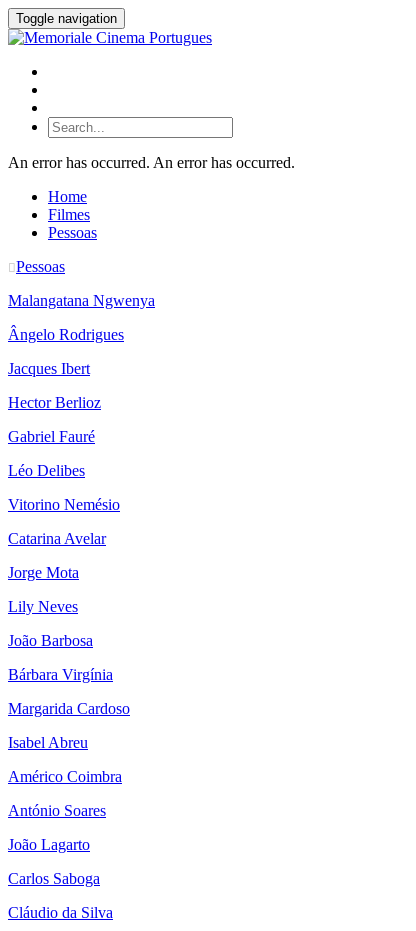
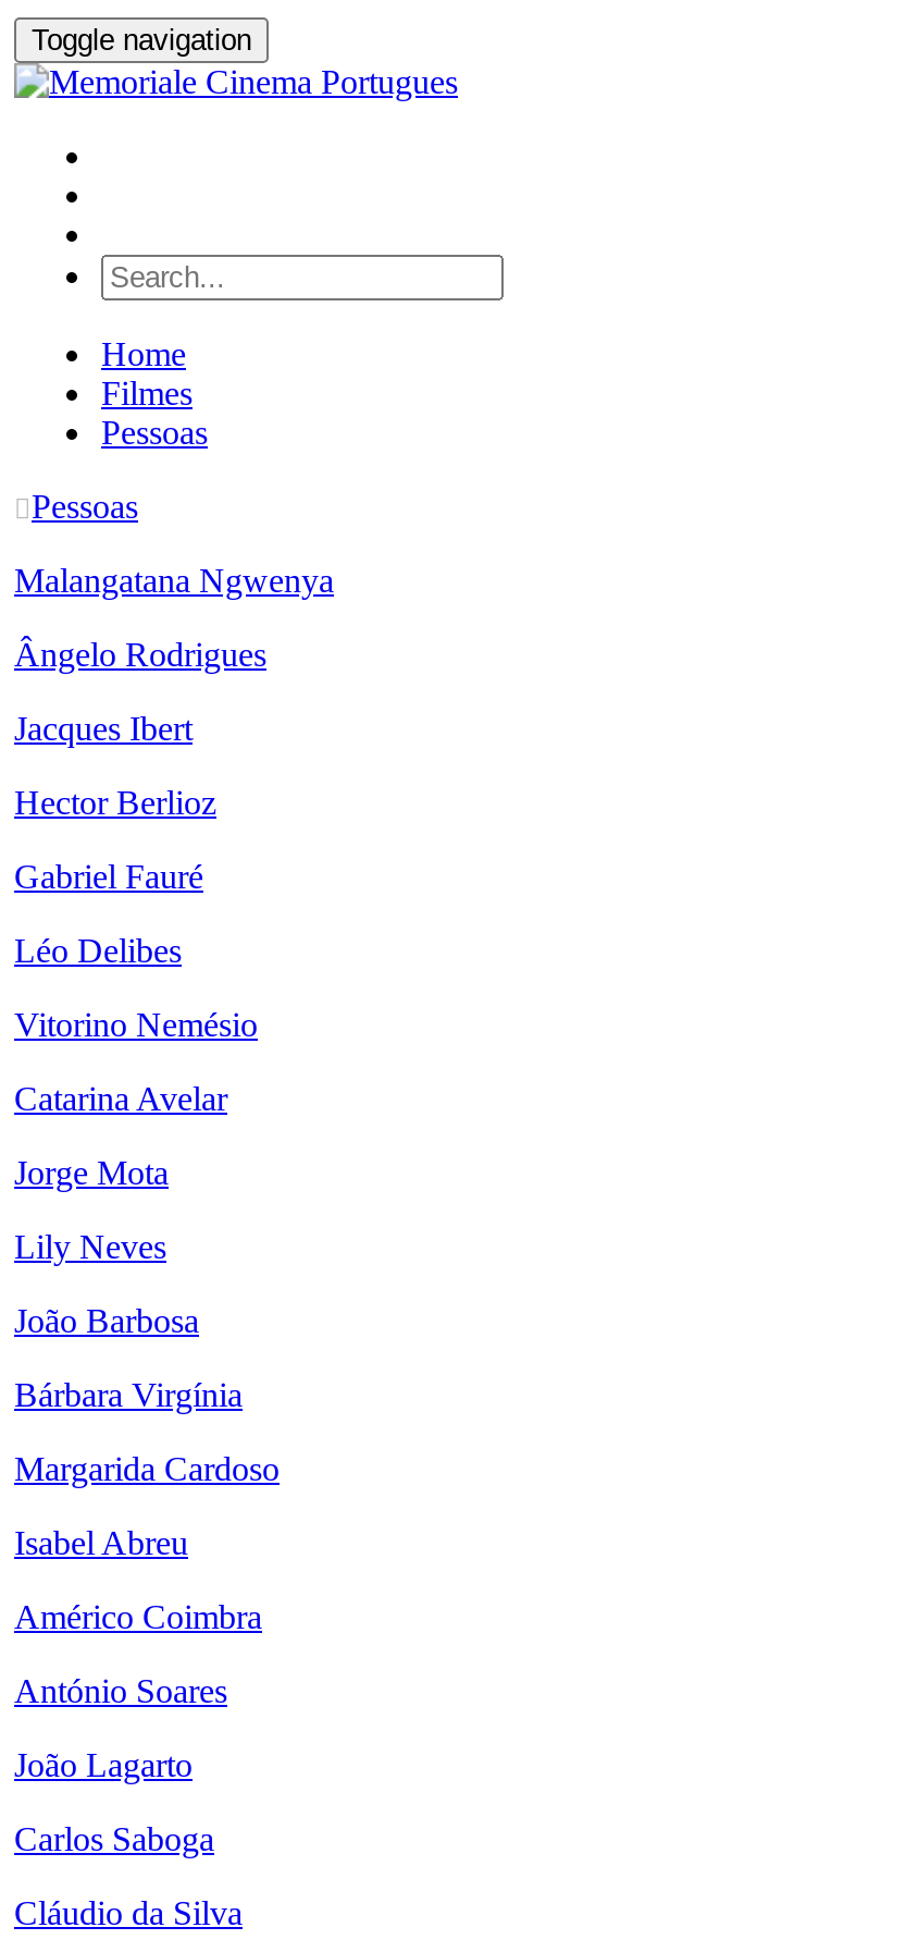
[8,154,295,171] An error has occurred. An error has occurred. -> none

